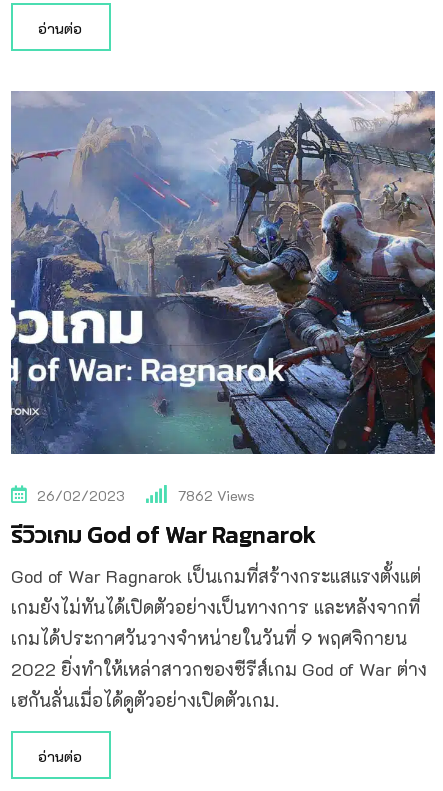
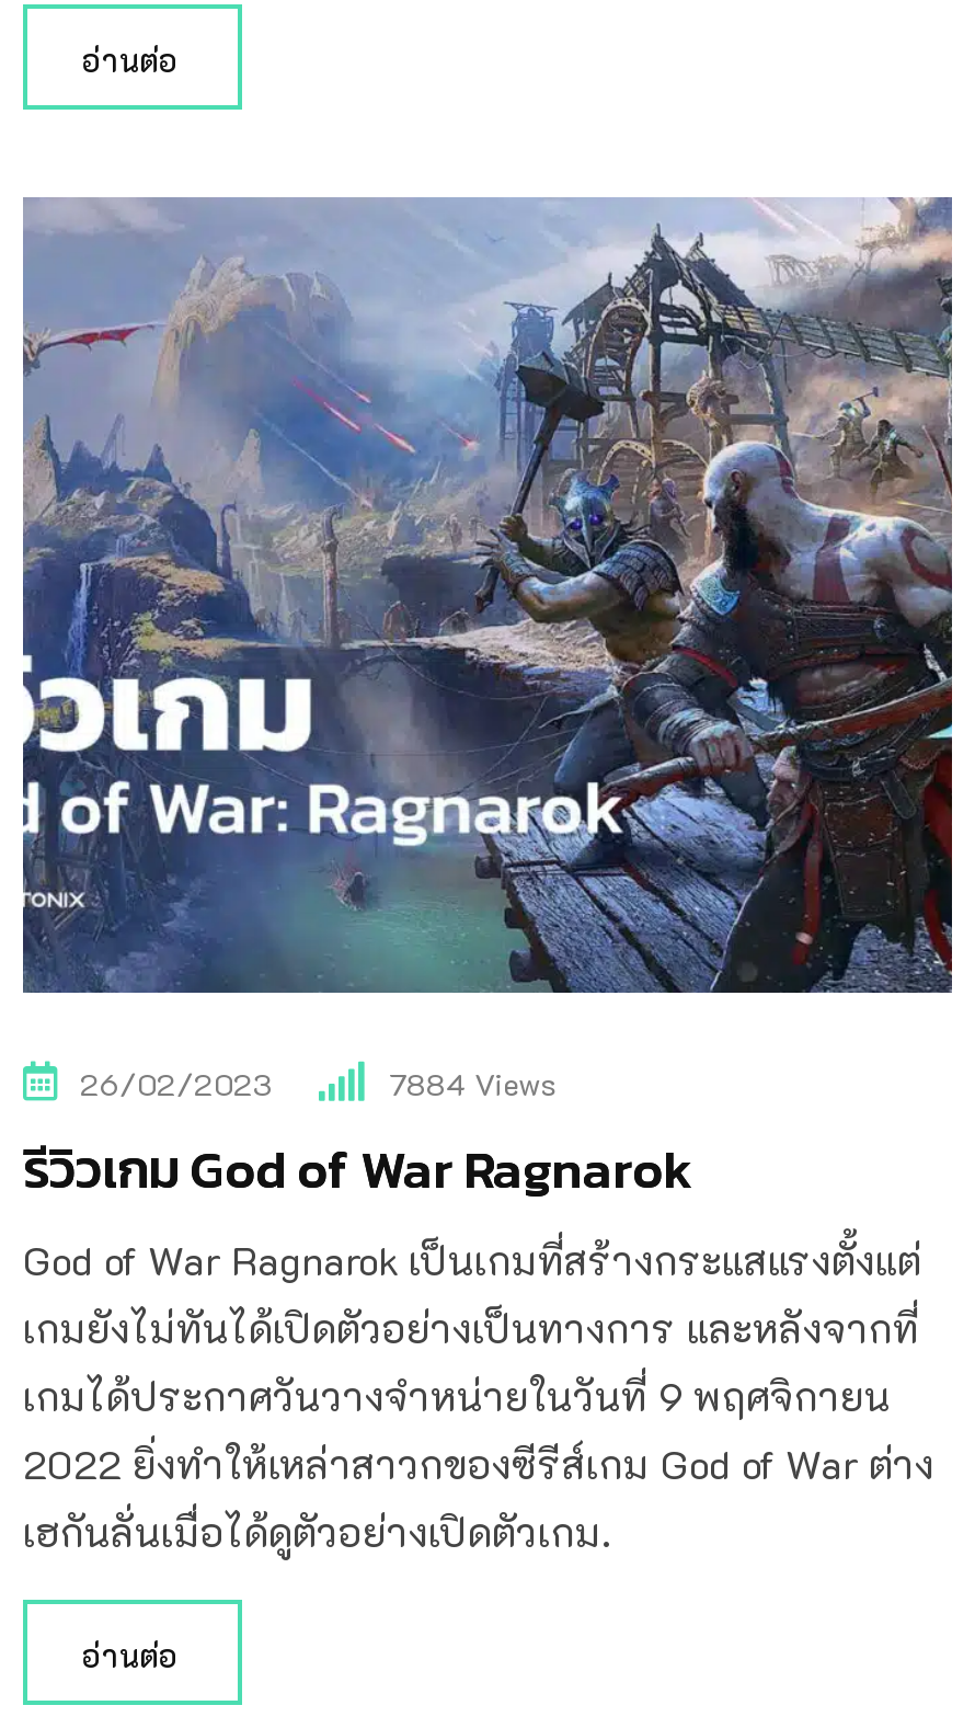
[178,486,255,505] 7862 Views -> [389,1064,558,1105] 7884 Views

